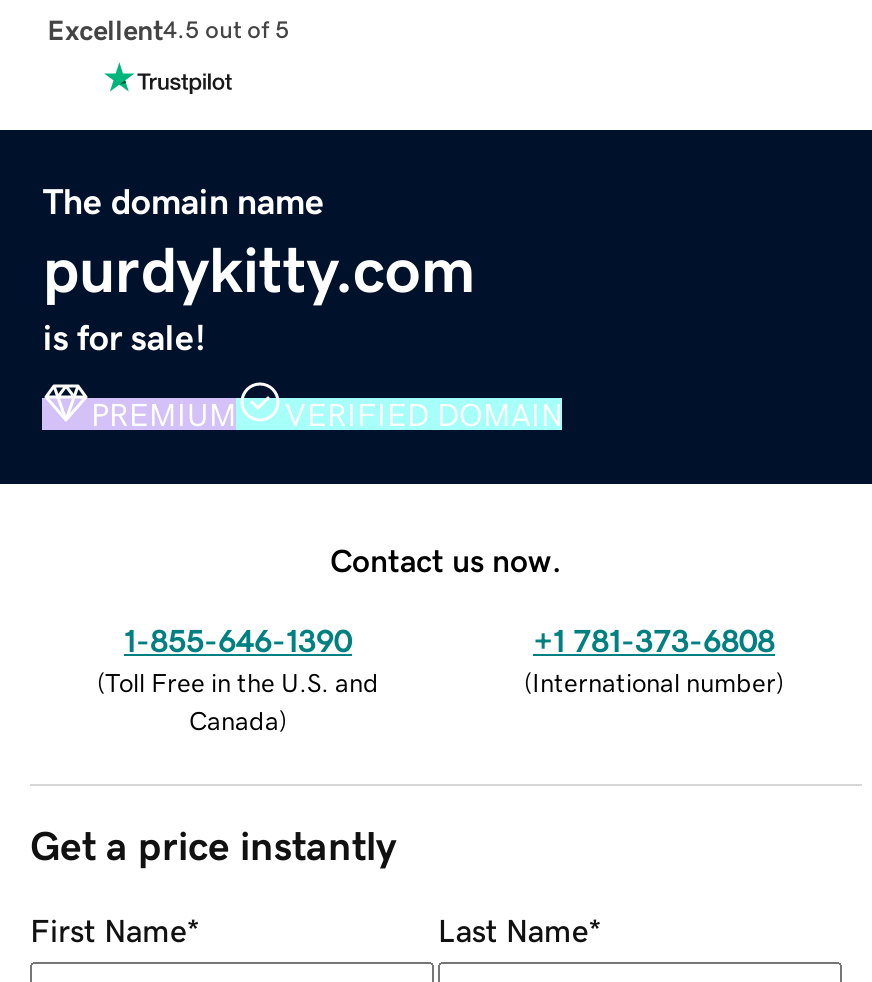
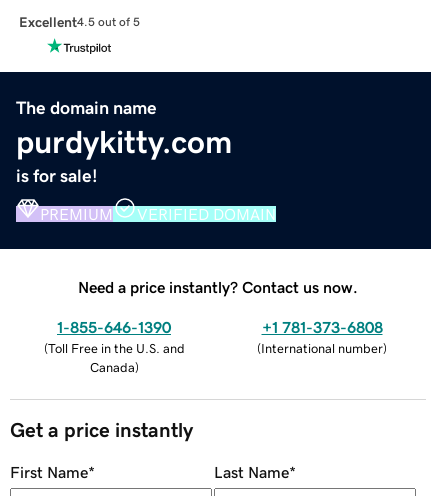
[330,543,562,575] Contact us now. -> [78,279,358,295] Need a price instantly? Contact us now.

